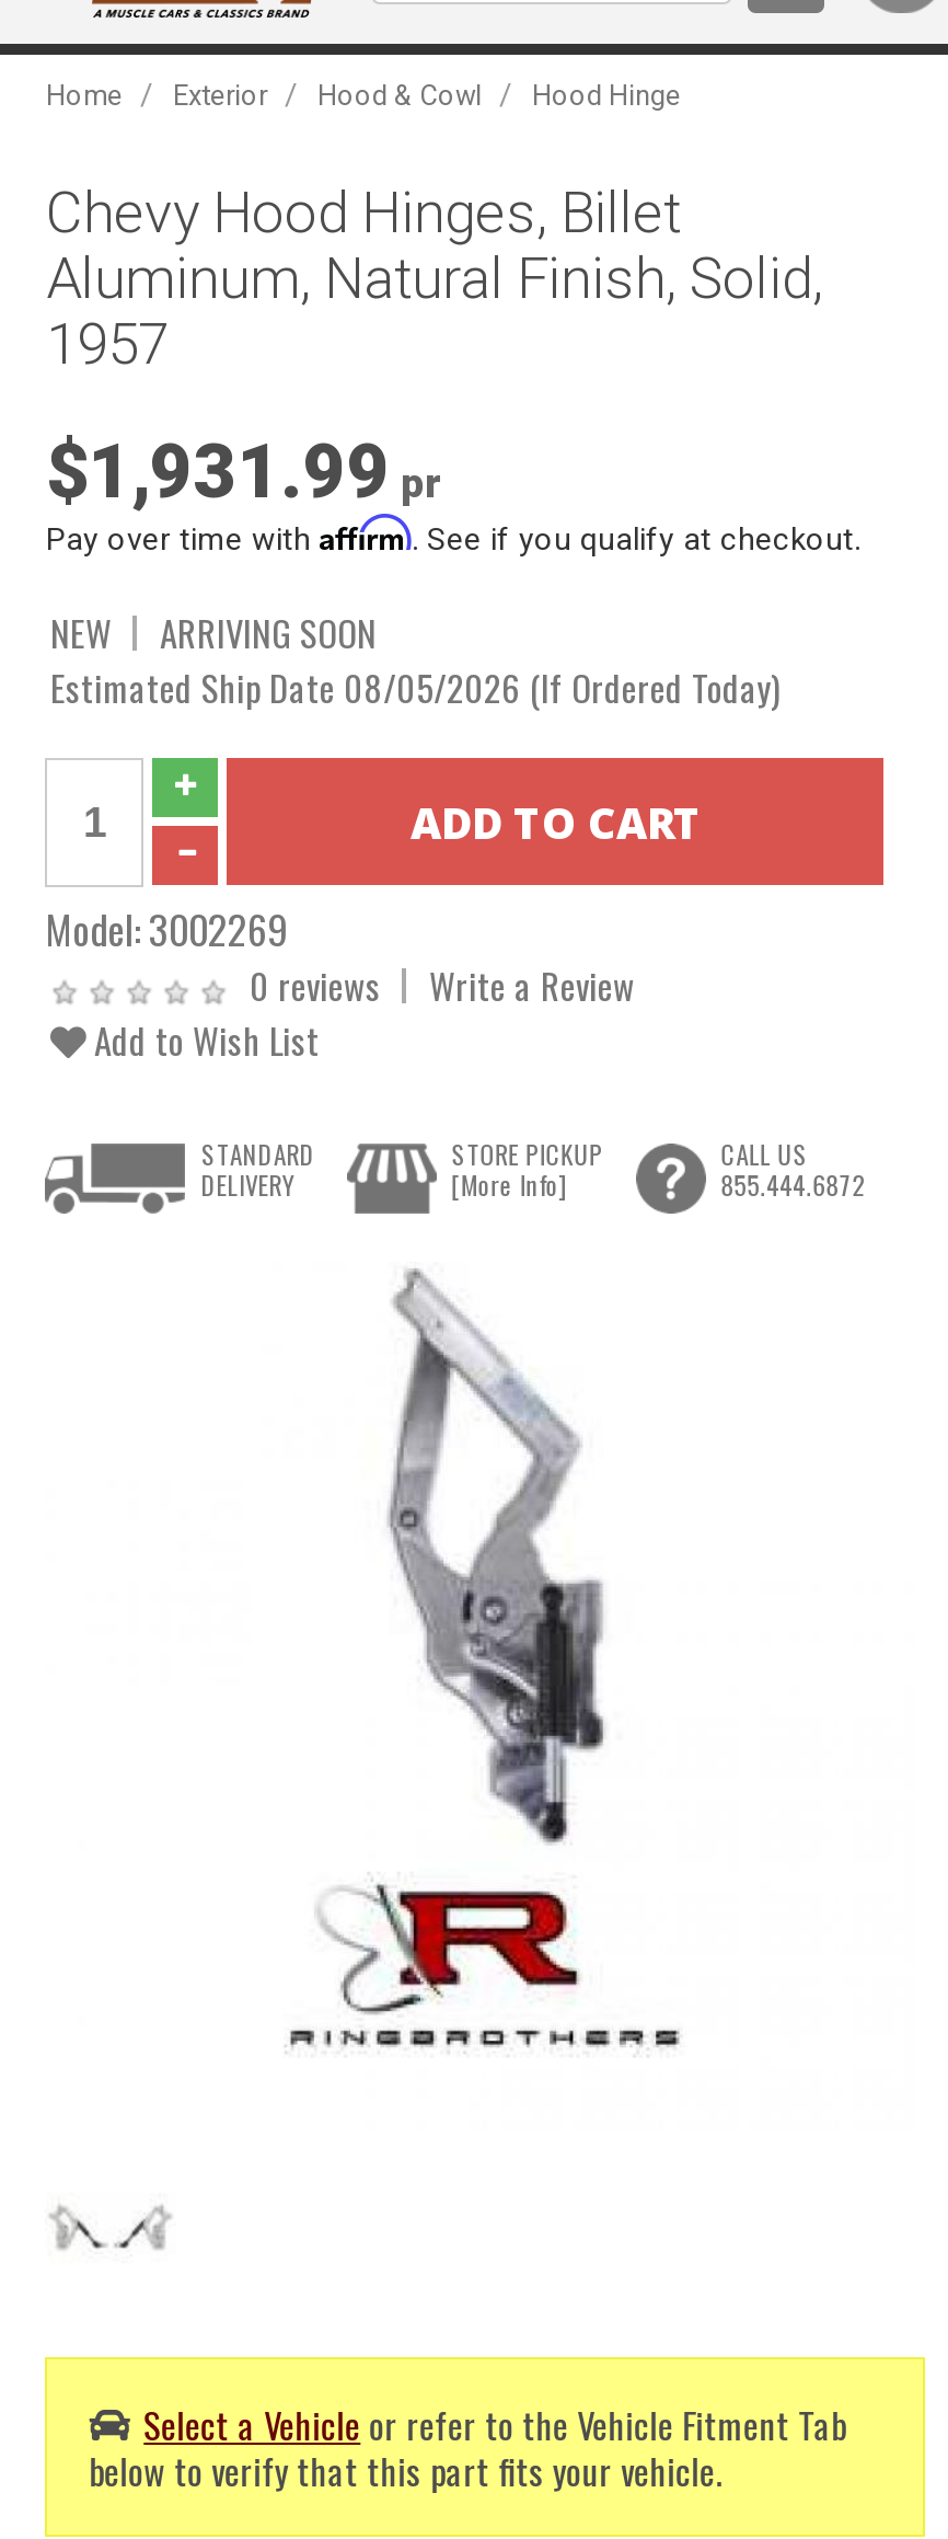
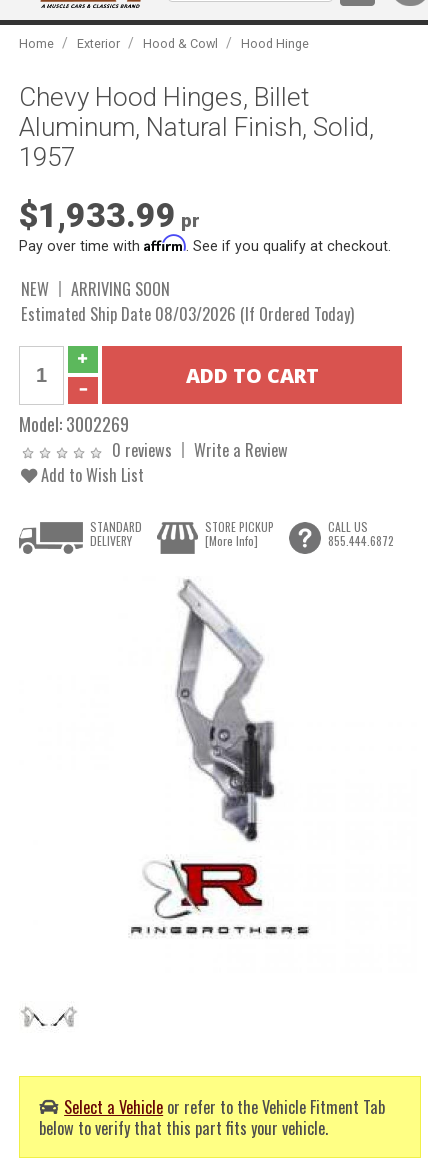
[46,429,442,515] $1,931.99 pr -> [19,196,200,235] $1,933.99 pr
[50,659,779,714] Estimated Ship Date 08/05/2026 (If Ordered Today) -> [21,301,354,326] Estimated Ship Date 08/03/2026 (If Ordered Today)

